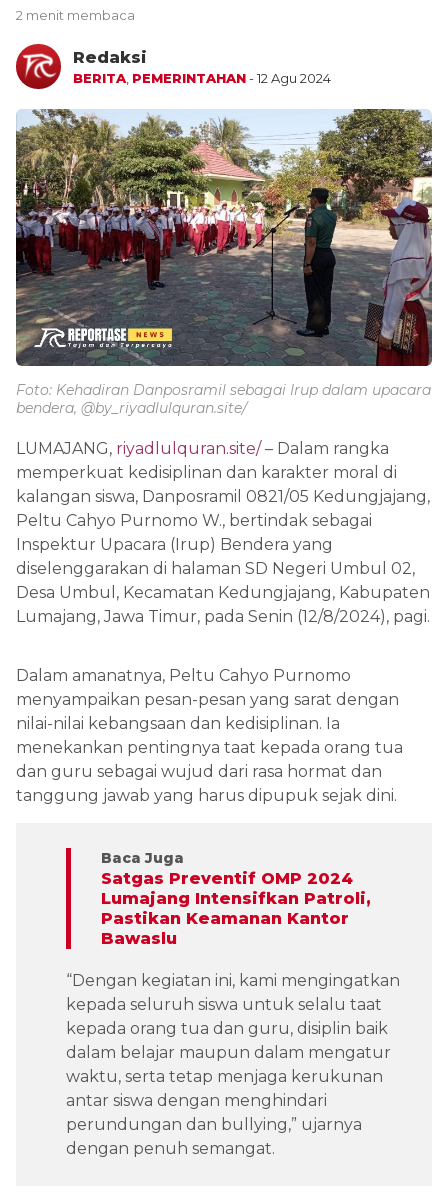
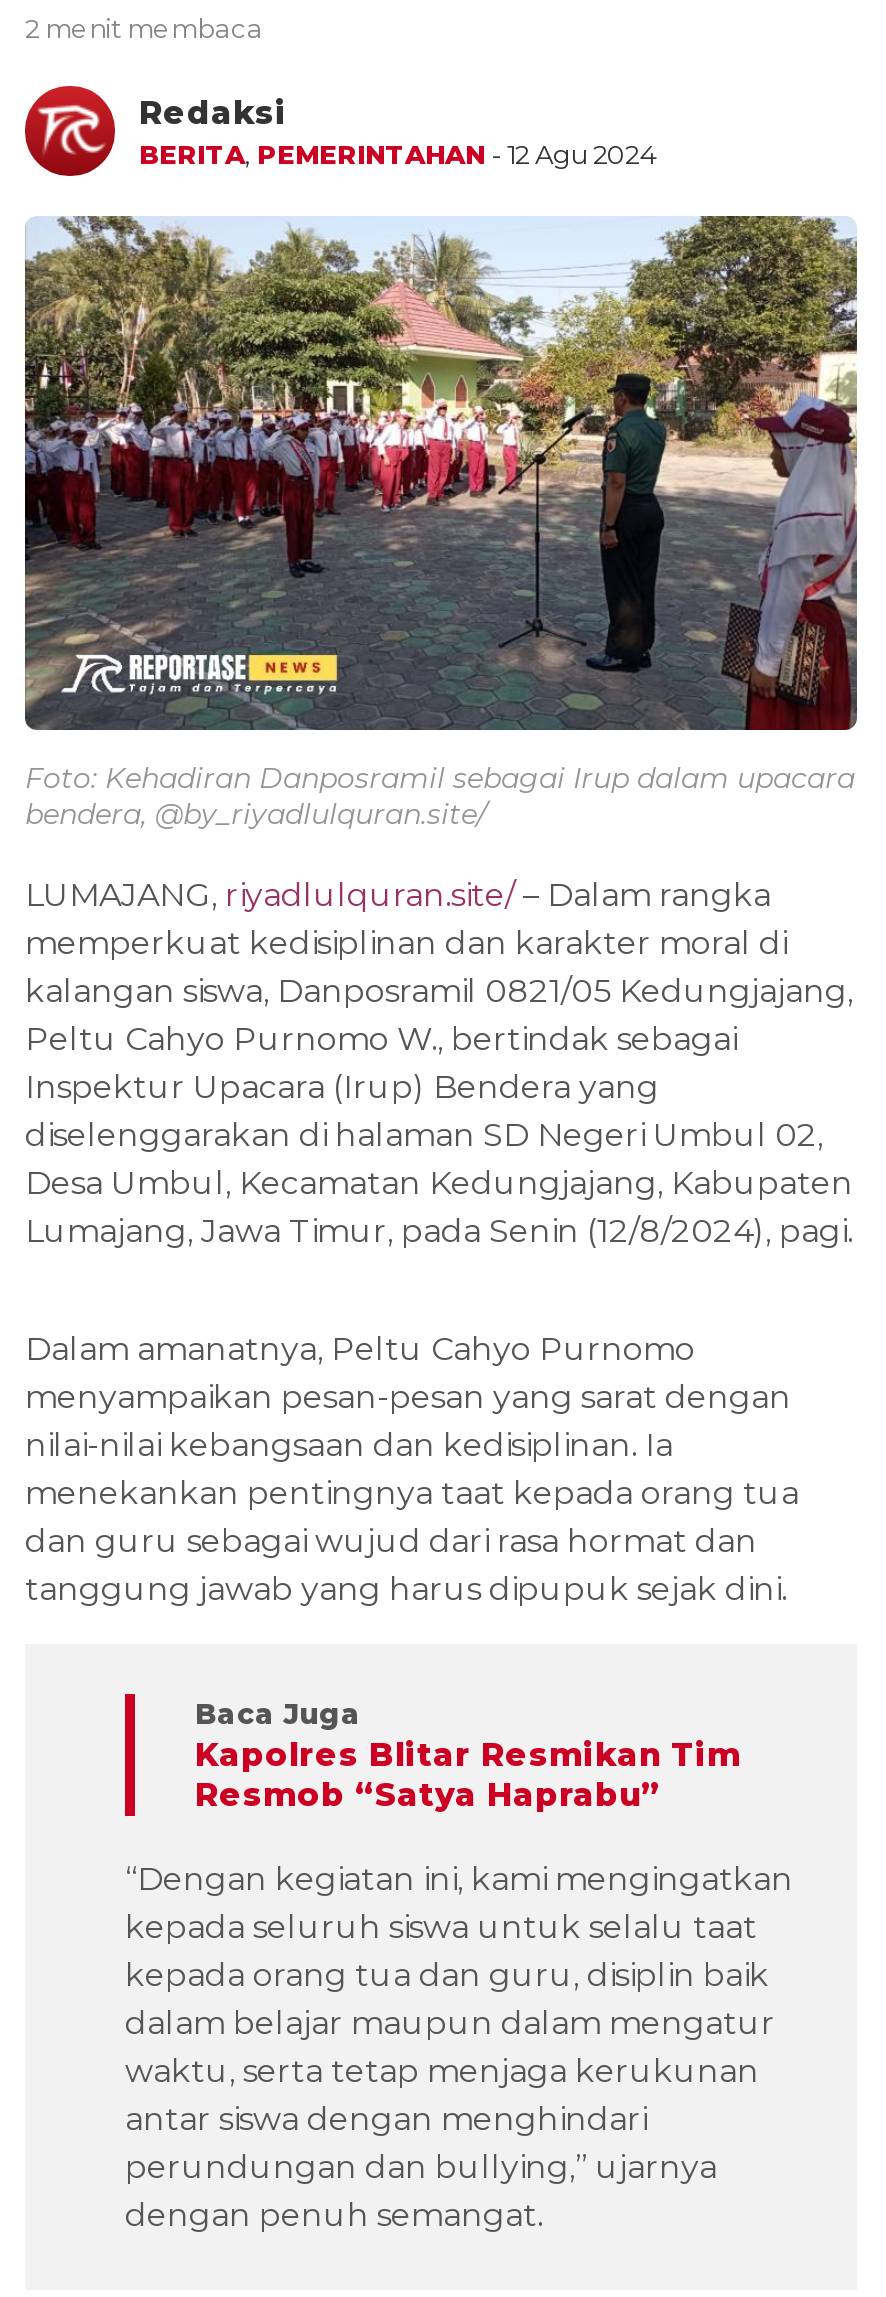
[101,869,371,948] Satgas Preventif OMP 2024 | Lumajang Intensifkan Patroli, | Pastikan Keamanan Kantor | Bawaslu -> [195,1736,741,1814] Kapolres Blitar Resmikan Tim | Resmob “Satya Haprabu”

